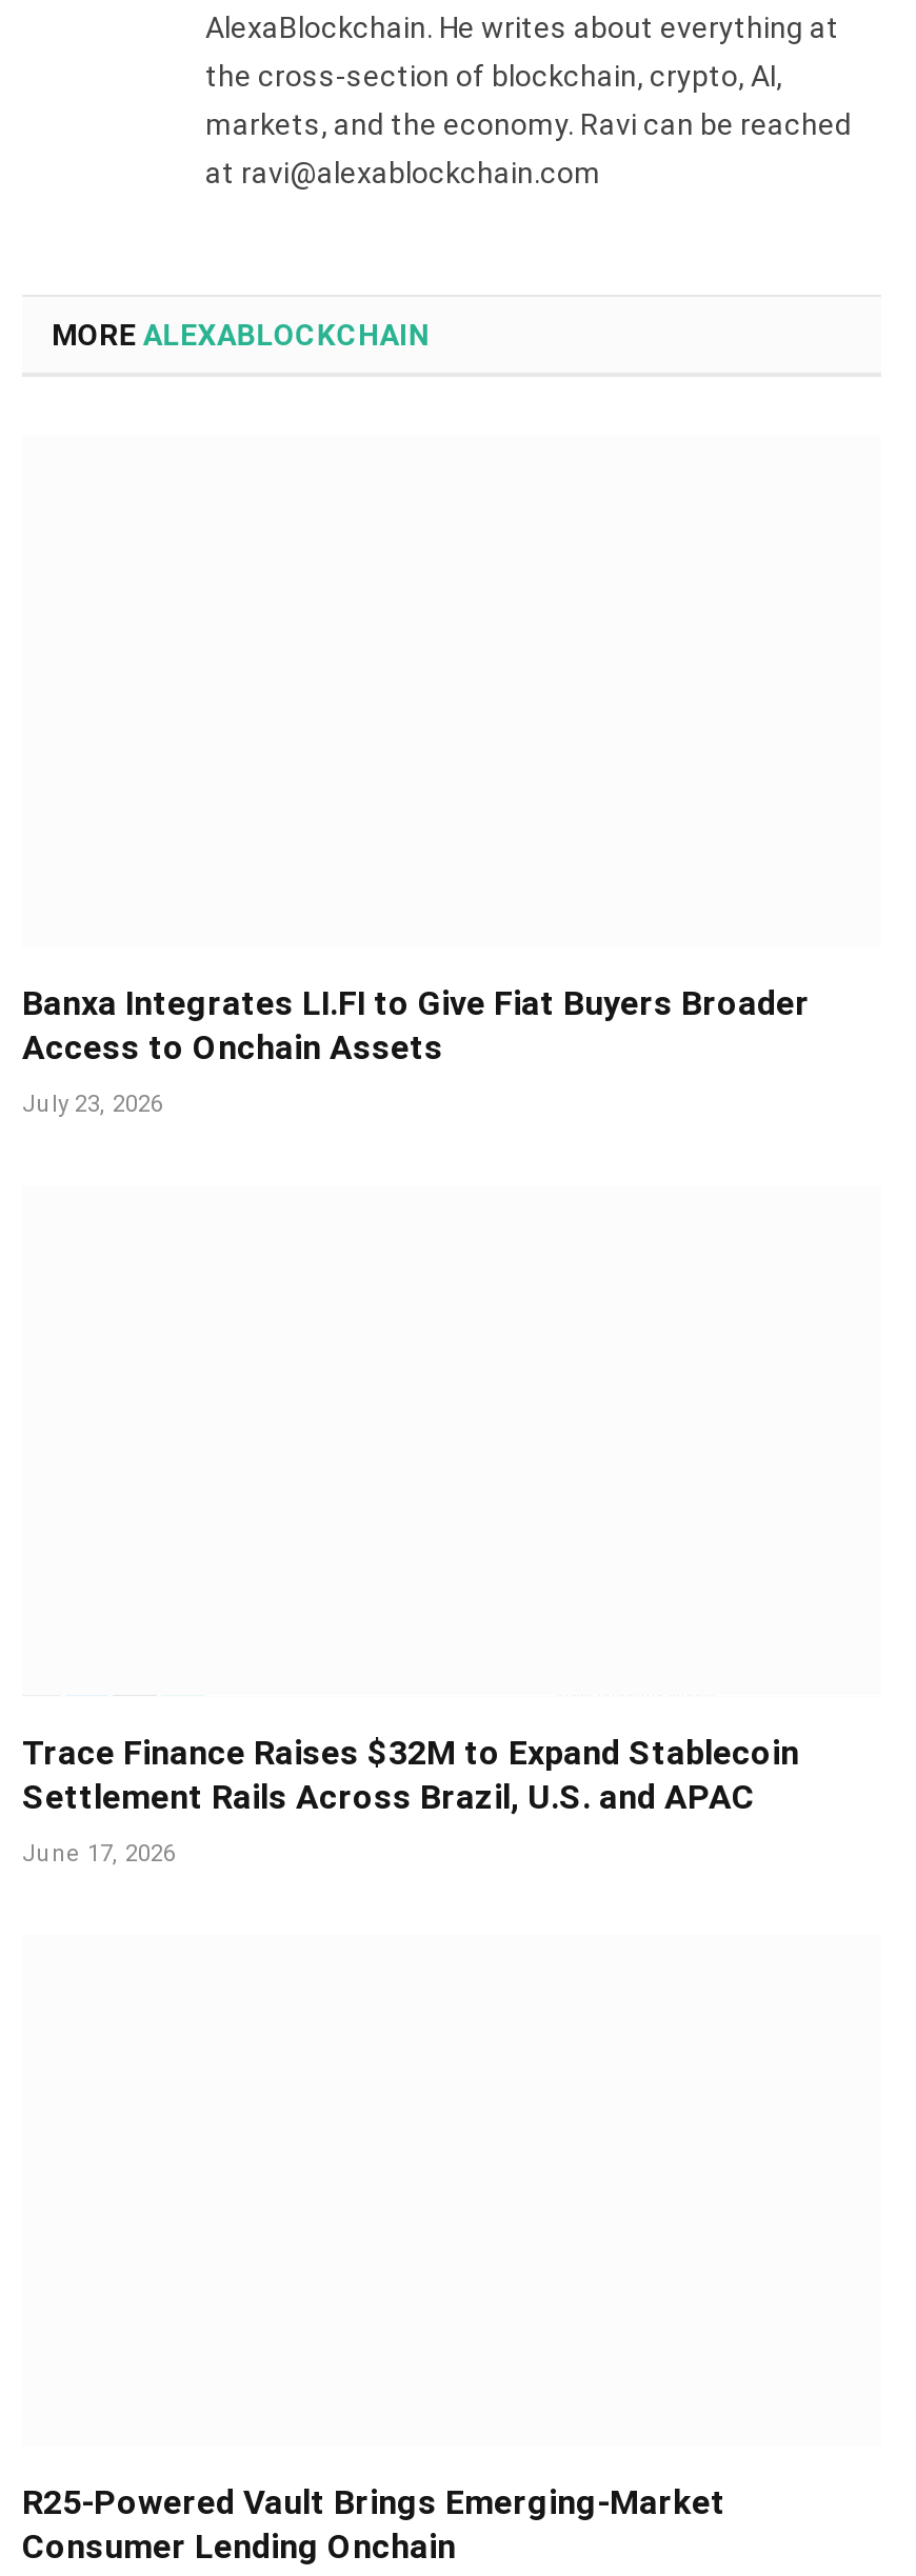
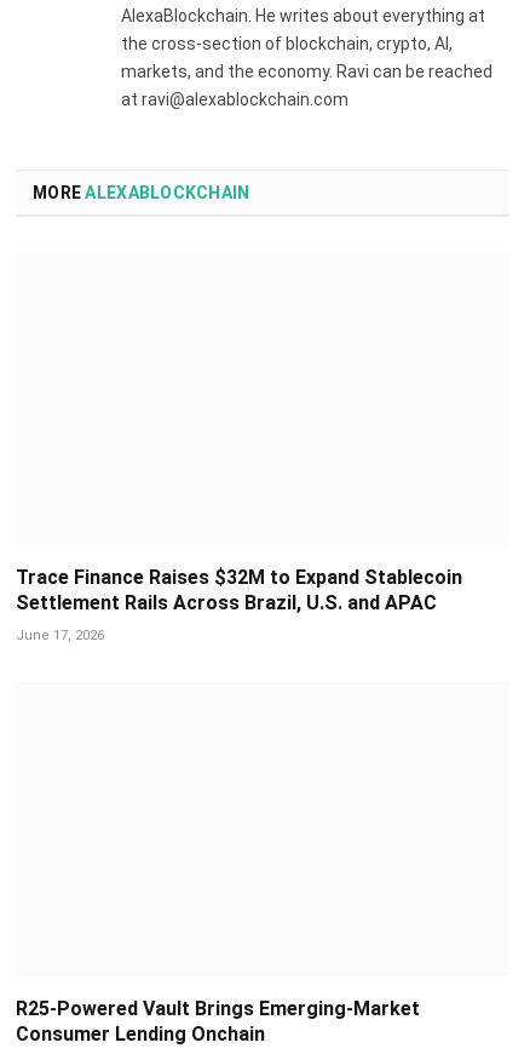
[22,983,810,1118] Banxa Integrates LI.FI to Give Fiat Buyers Broader | Access to Onchain Assets | July 23, 2026 -> none

